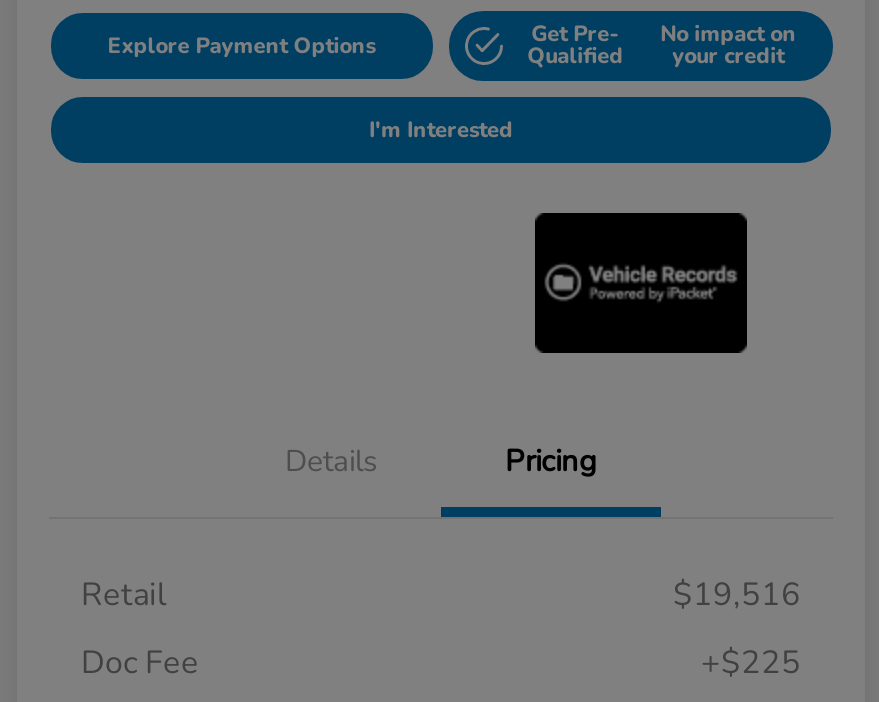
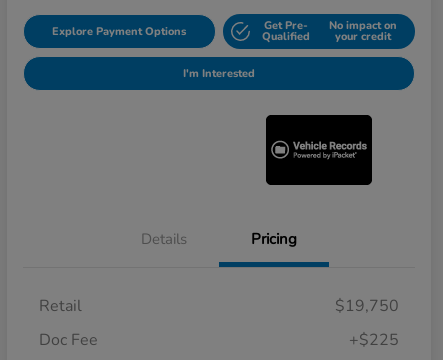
[673,573,801,617] $19,516 -> [335,295,399,317] $19,750

